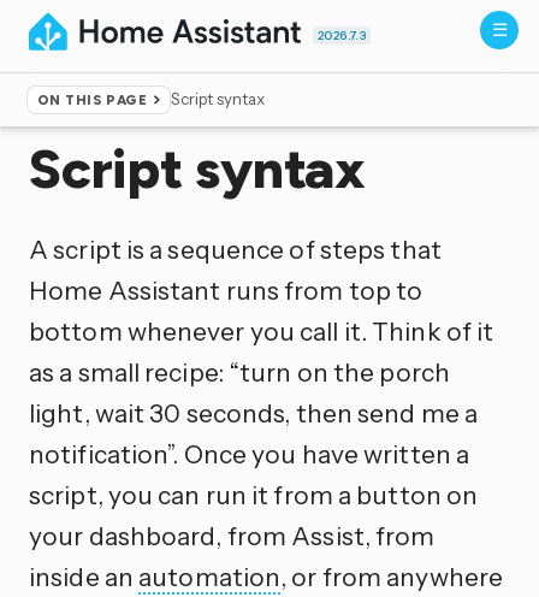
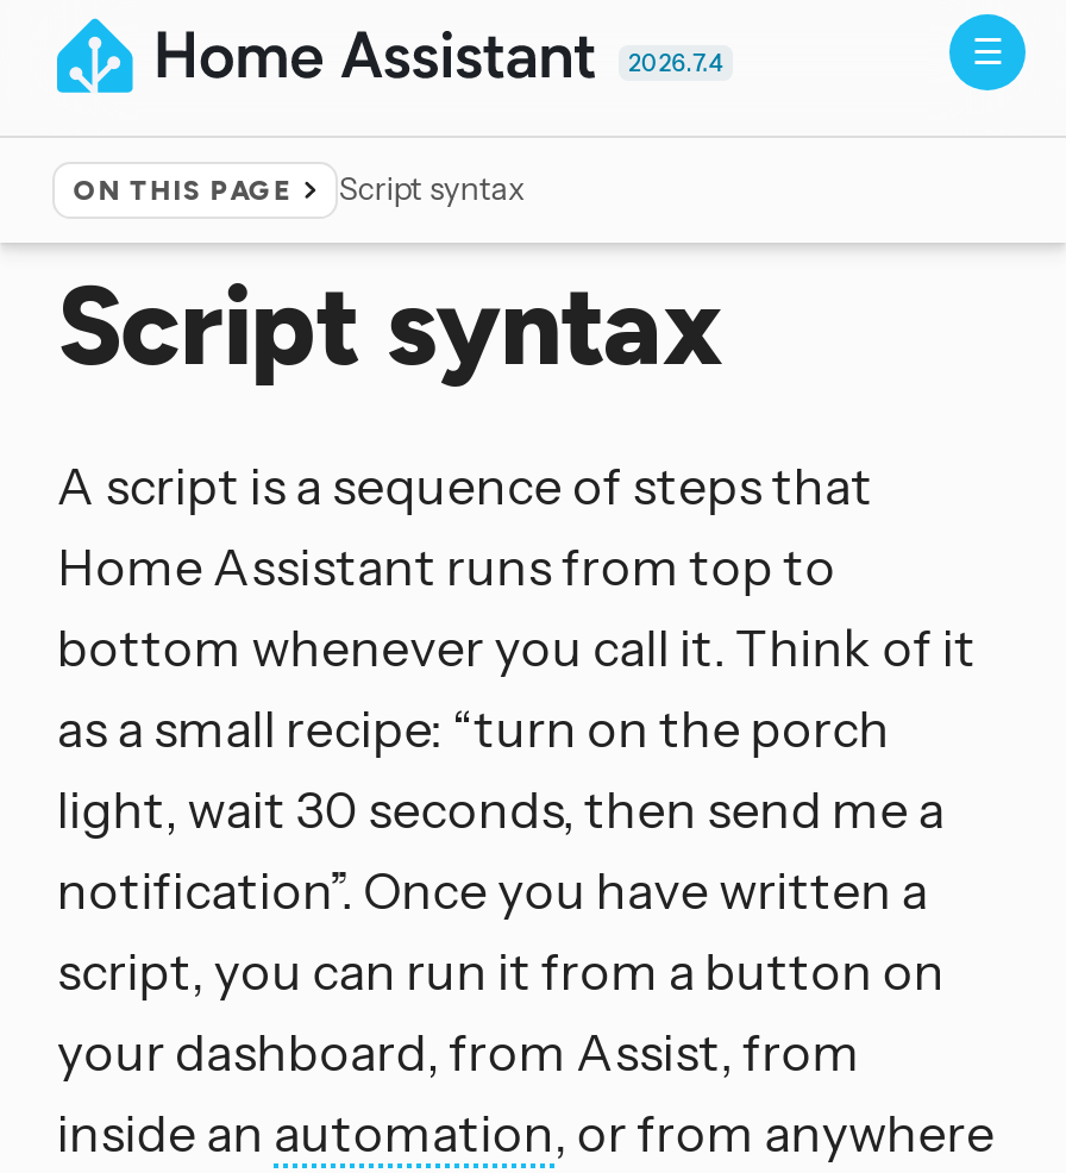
[318,27,366,43] 2026.7.3 -> [628,46,723,77] 2026.7.4

